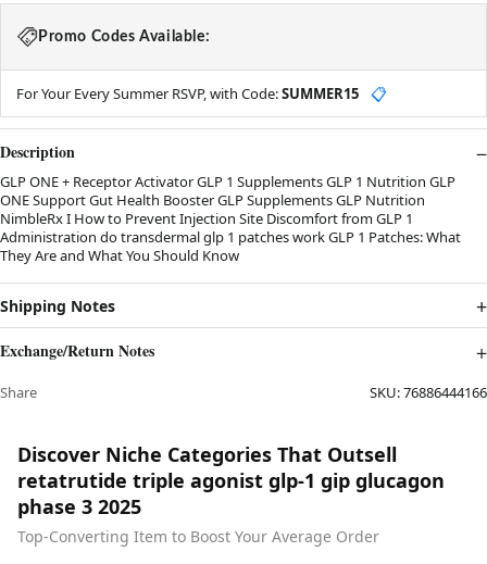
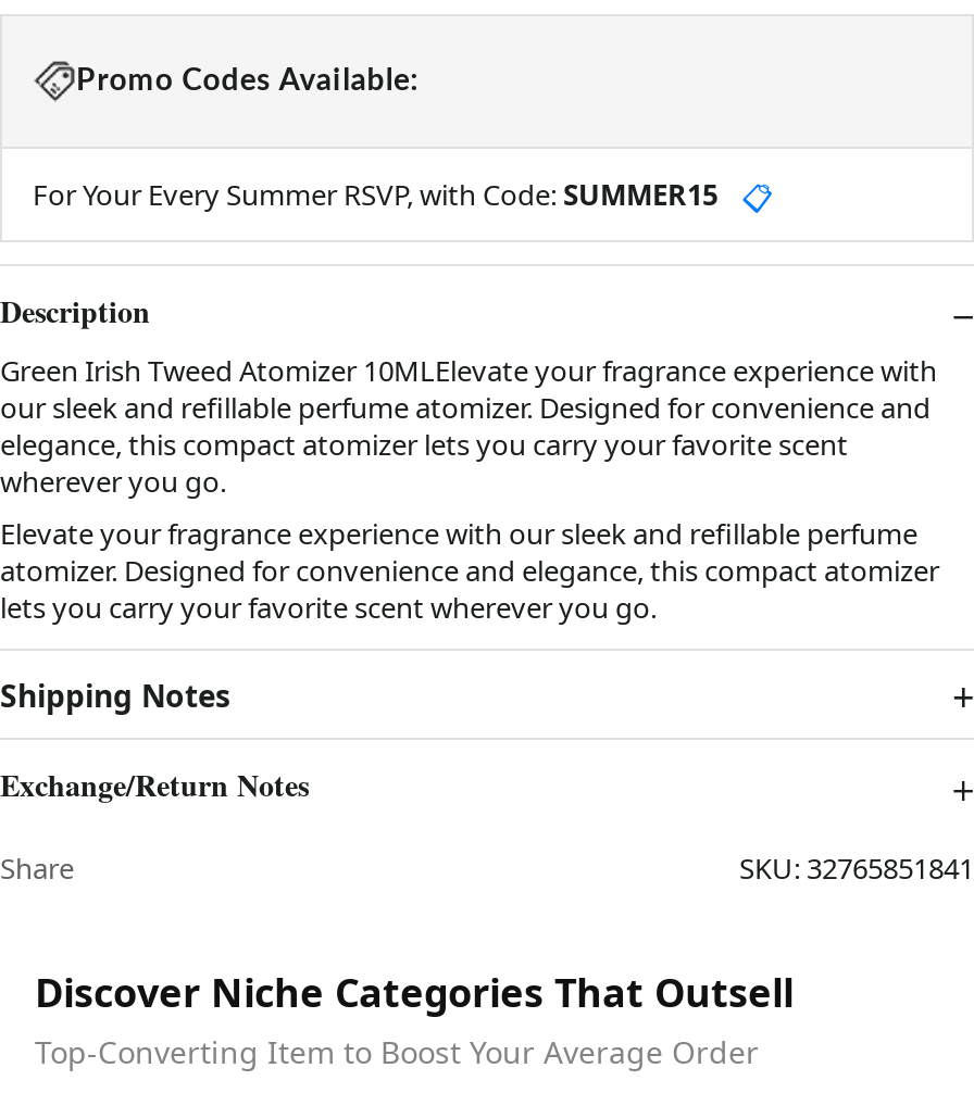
[0,171,461,265] GLP ONE + Receptor Activator GLP 1 Supplements GLP 1 Nutrition GLP | ONE Support Gut Health Booster GLP Supplements GLP Nutrition | NimbleRx I How to Prevent Injection Site Discomfort from GLP 1 | Administration do transdermal glp 1 patches work GLP 1 Patches: What | They Are and What You Should Know -> [0,351,939,626] Green Irish Tweed Atomizer 10MLElevate your fragrance experience with | our sleek and refillable perfume atomizer. Designed for convenience and | elegance, this compact atomizer lets you carry your favorite scent | wherever you go. | Elevate your fragrance experience with our sleek and refillable perfume | atomizer. Designed for convenience and elegance, this compact atomizer | lets you carry your favorite scent wherever you go.
moved [0,296,397,467] -> [0,674,794,1017]: Shipping Notes | Exchange/Return Notes | Share | Discover Niche Categories That Outsell
[370,383,487,402] SKU: 76886444166 -> [739,847,974,887] SKU: 32765851841
[17,467,445,519] retatrutide triple agonist glp-1 gip glucagon | phase 3 2025 -> none

